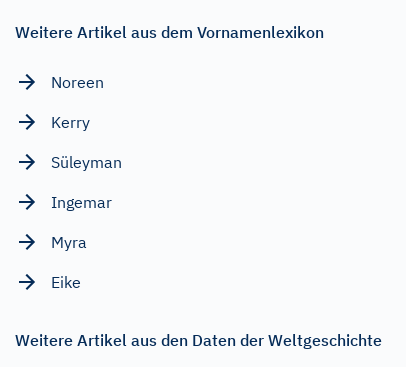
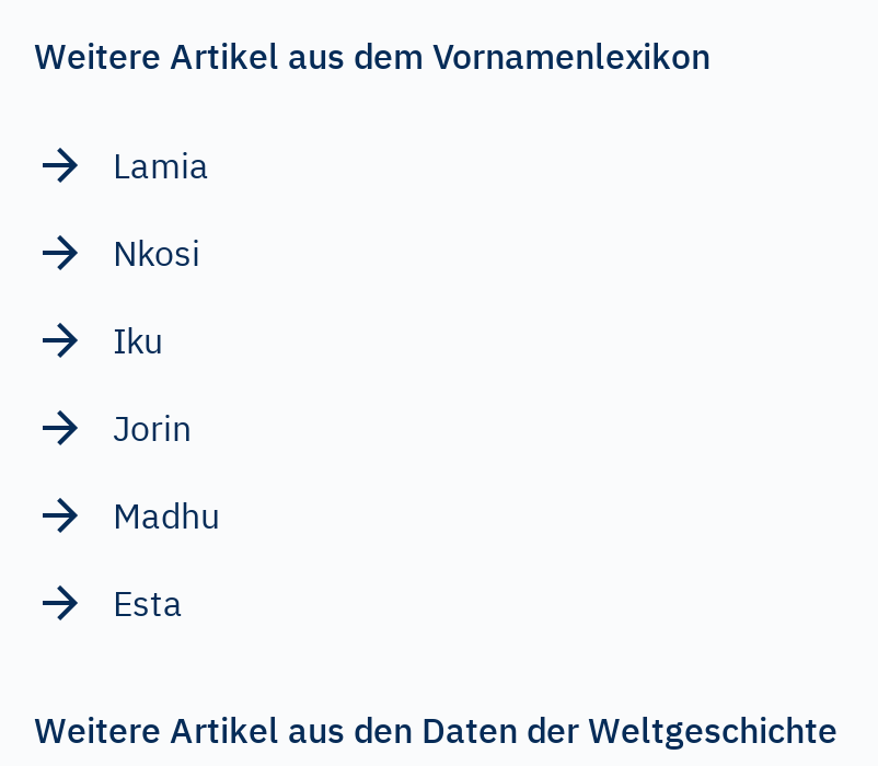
[51,72,104,92] Noreen -> [113,143,209,187] Lamia
[51,112,90,132] Kerry -> [113,231,200,274] Nkosi
[51,152,122,172] Süleyman -> [113,318,163,362] Iku
[51,192,112,212] Ingemar -> [113,406,192,450] Jorin
[51,232,87,252] Myra -> [113,493,220,537] Madhu
[51,272,81,292] Eike -> [113,581,183,625] Esta

